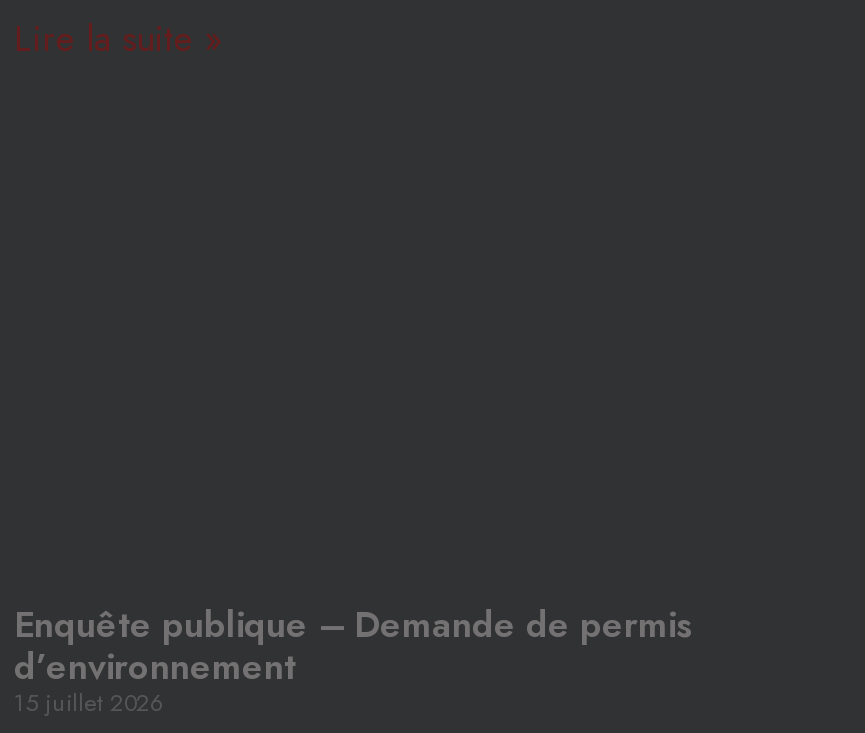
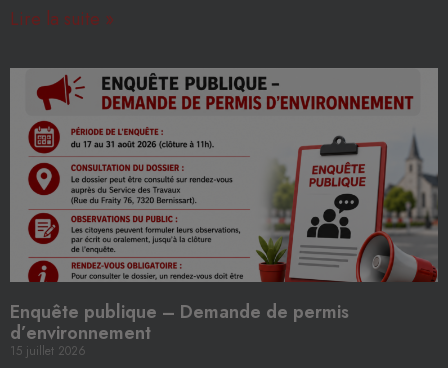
none -> [9,67,439,283] [image]

